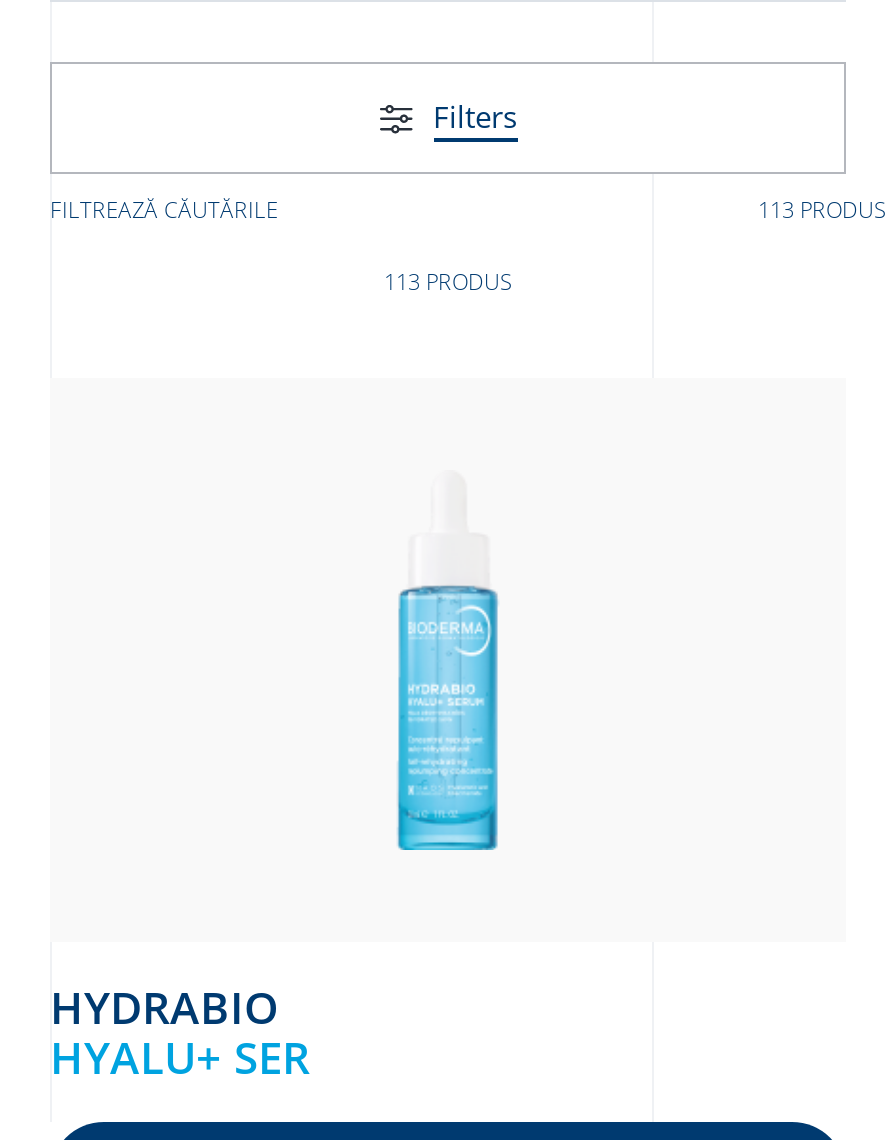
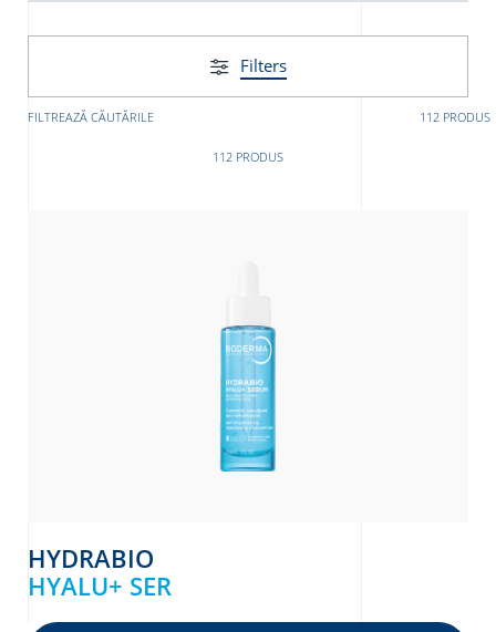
[758,194,886,224] 113 PRODUS -> [420,108,490,125] 112 PRODUS
[384,266,512,296] 113 PRODUS -> [213,148,283,165] 112 PRODUS

